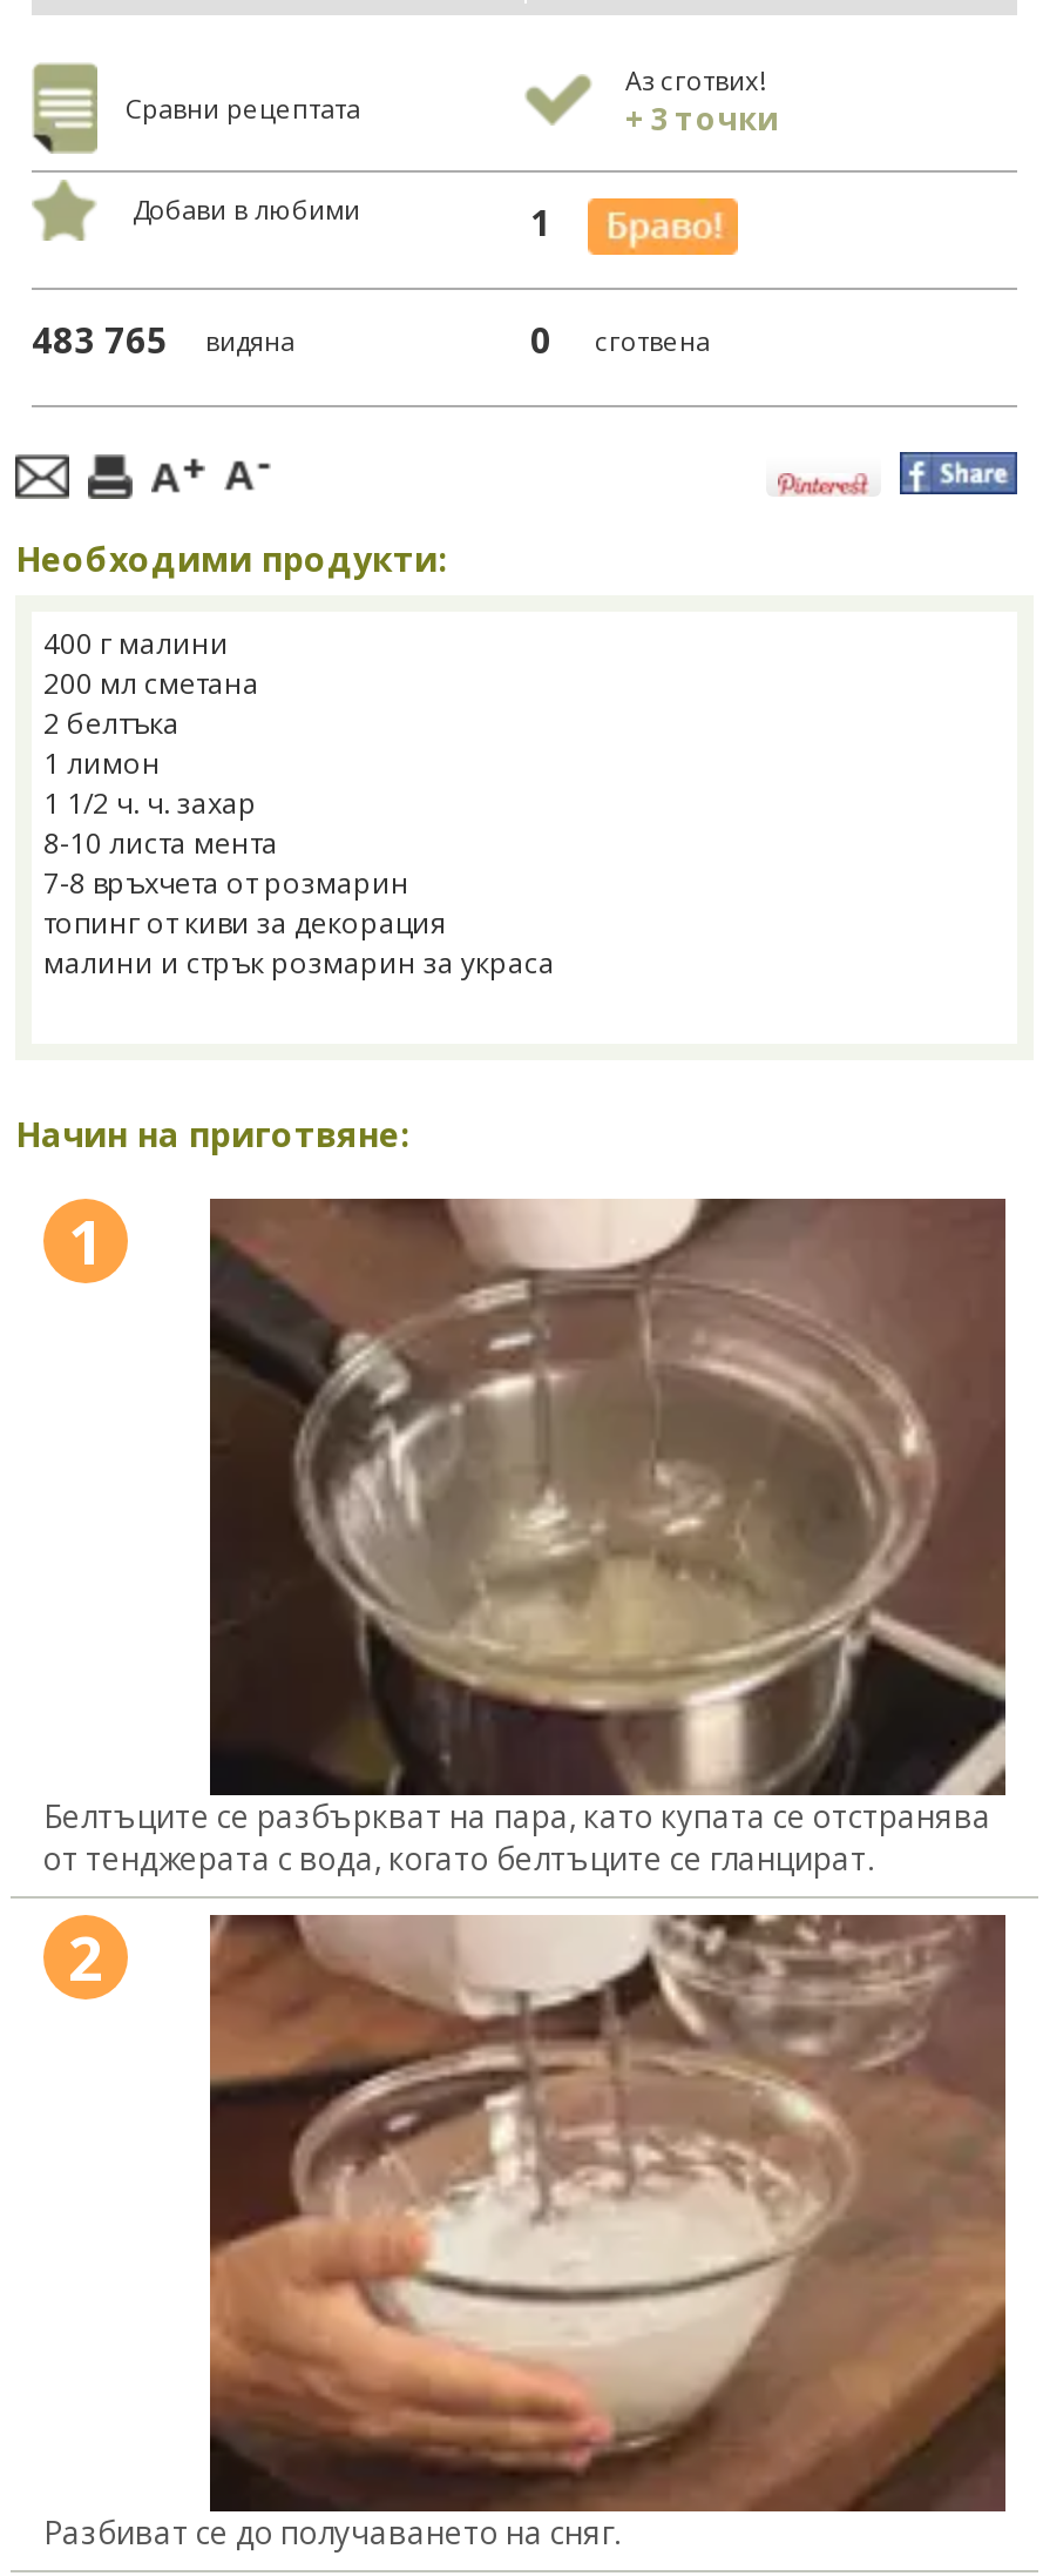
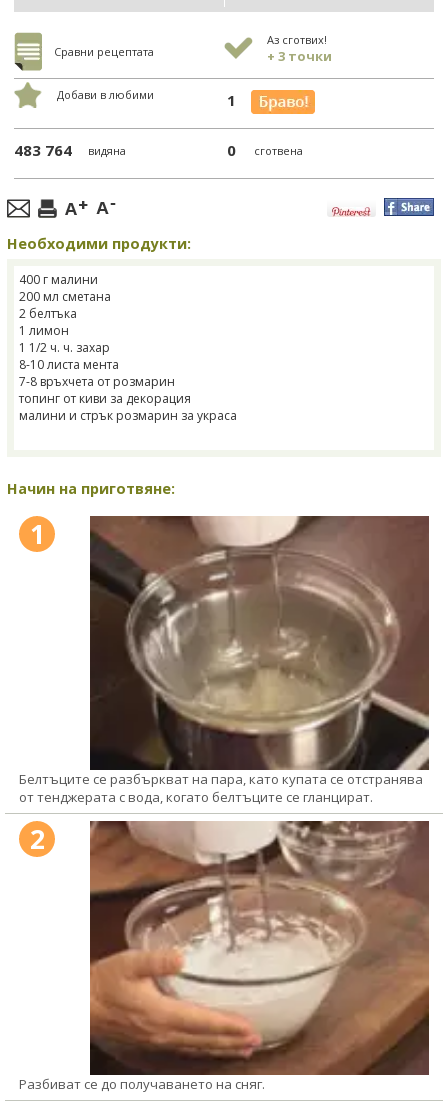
[32,316,294,363] 483 765 видяна -> [14,140,126,160] 483 764 видяна

